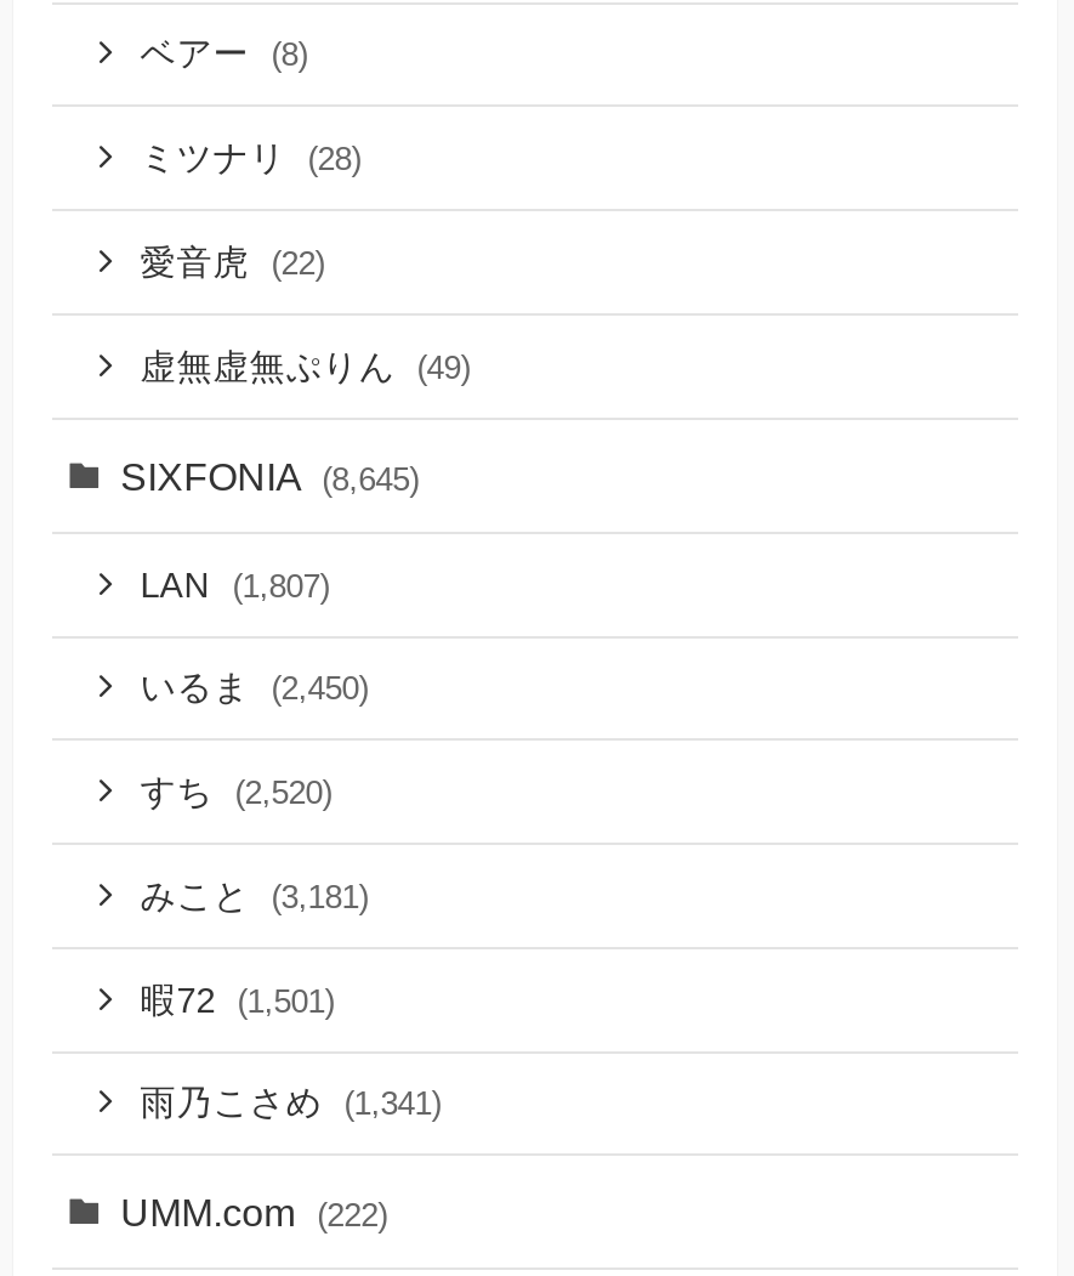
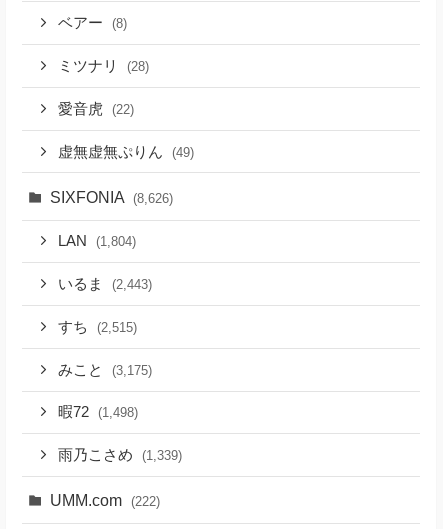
[121,453,419,497] SIXFONIA (8,645) -> [50,187,173,205] SIXFONIA (8,626)
[140,565,329,603] LAN (1,807) -> [58,233,136,249] LAN (1,804)
[140,668,368,707] いるま (2,450) -> [58,276,152,292] いるま (2,443)
[140,772,332,811] すち (2,520) -> [58,319,137,335] すち (2,515)
[140,876,368,915] みこと (3,181) -> [58,362,152,378] みこと (3,175)
[140,980,334,1019] 暇72 (1,501) -> [58,404,138,420] 暇72 (1,498)
[140,1083,441,1122] 雨乃こさめ (1,341) -> [58,447,182,463] 雨乃こさめ (1,339)

